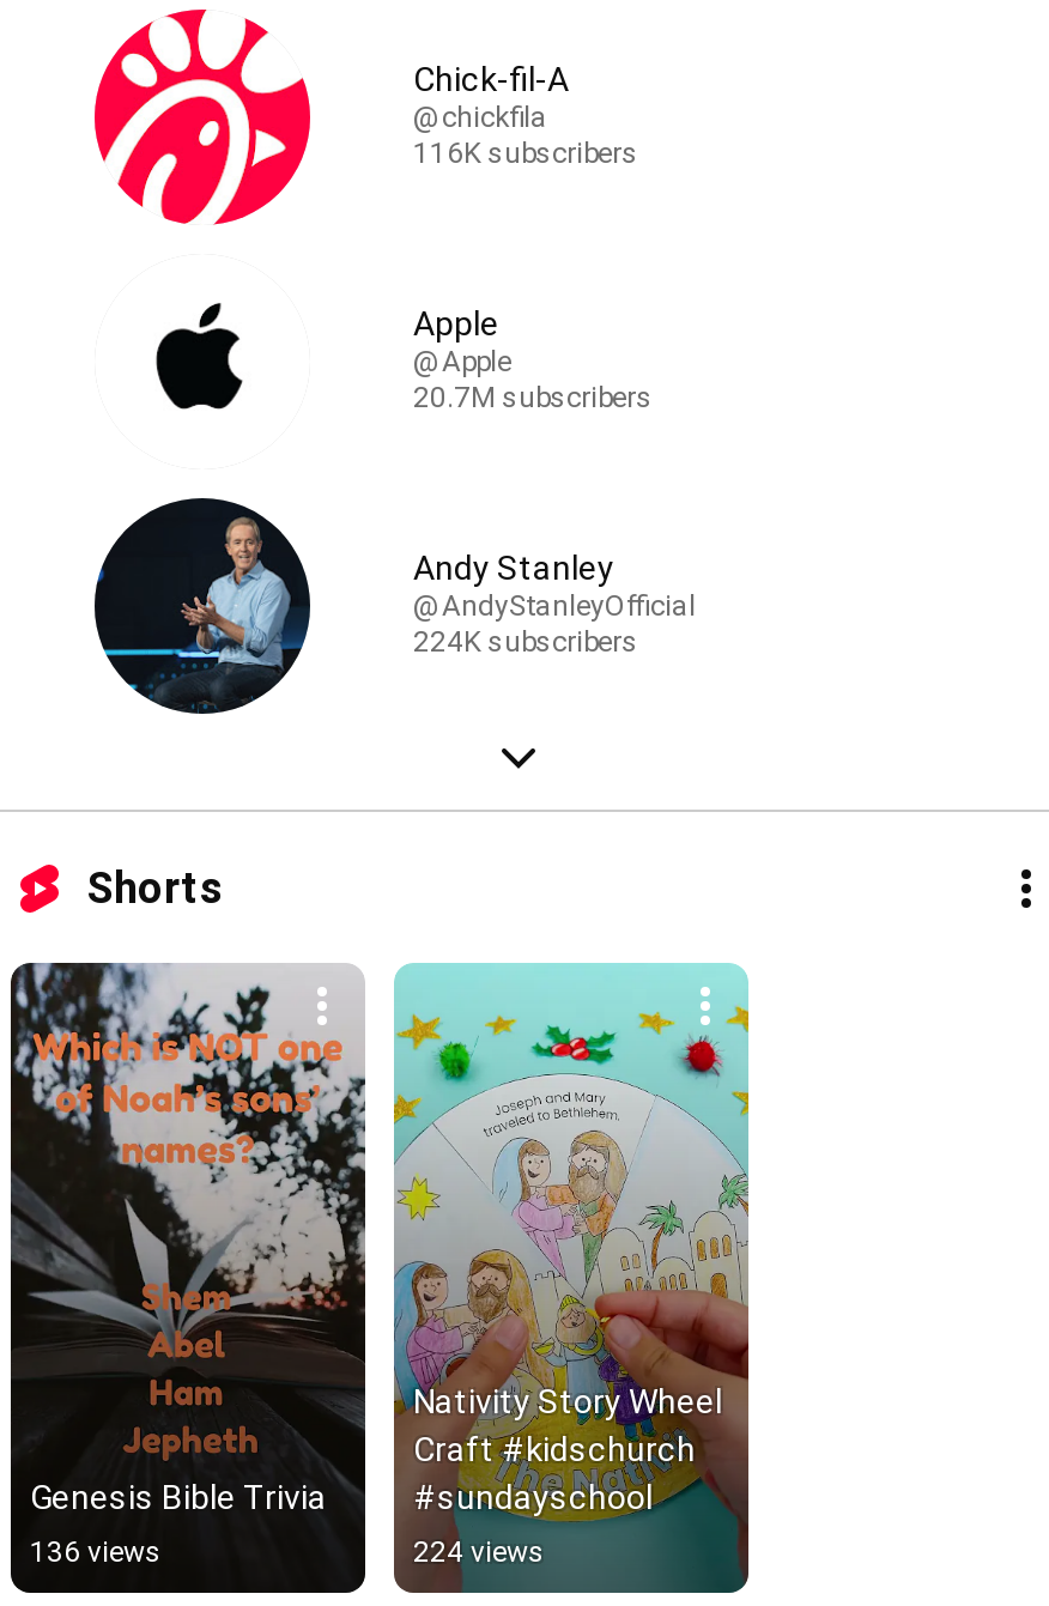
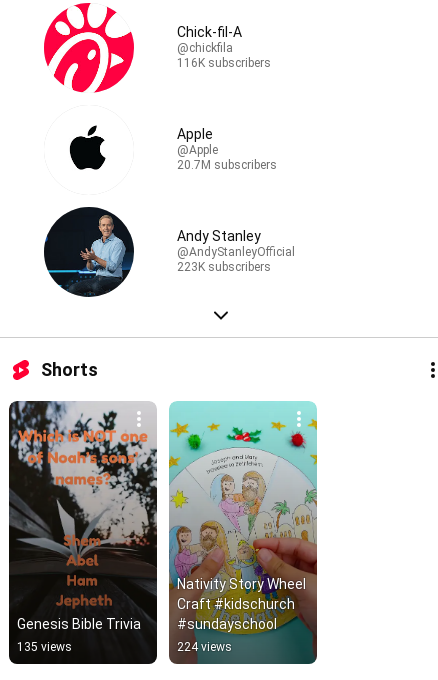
[413,625,638,659] 224K subscribers -> [177,260,271,274] 223K subscribers
[30,1535,162,1569] 136 views -> [17,640,72,654] 135 views

